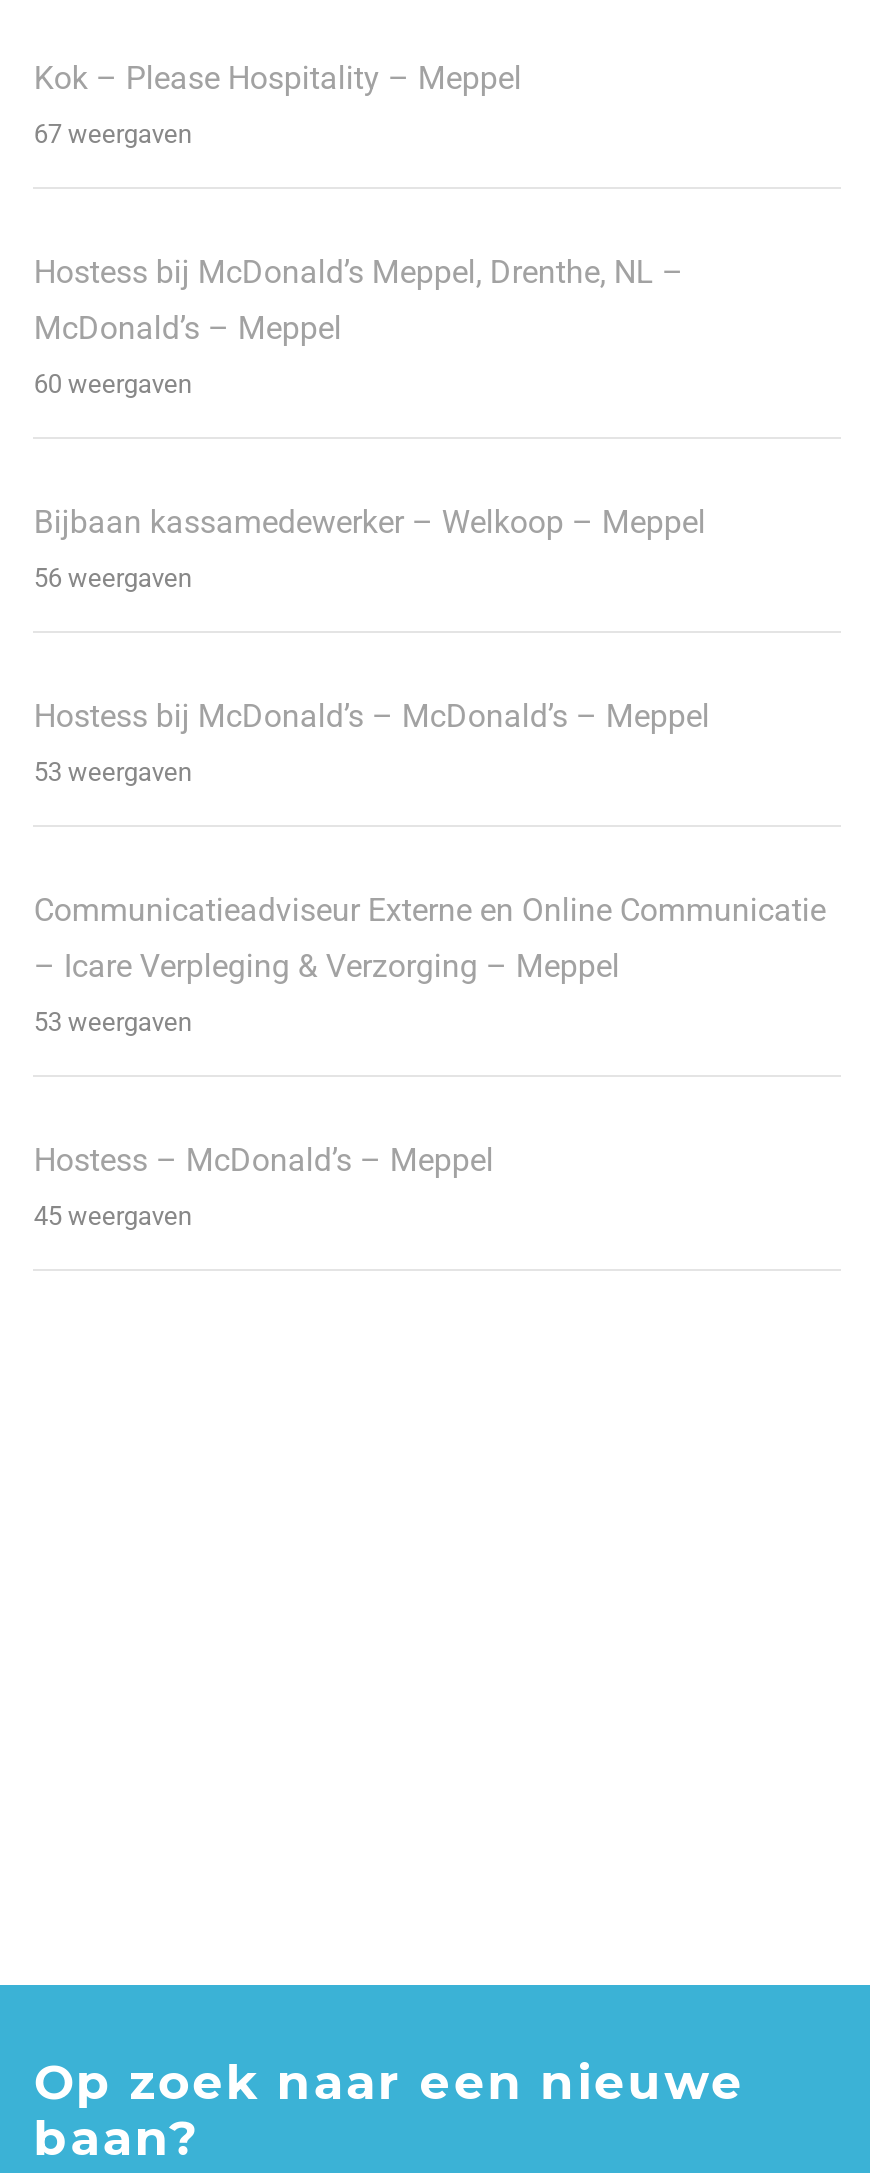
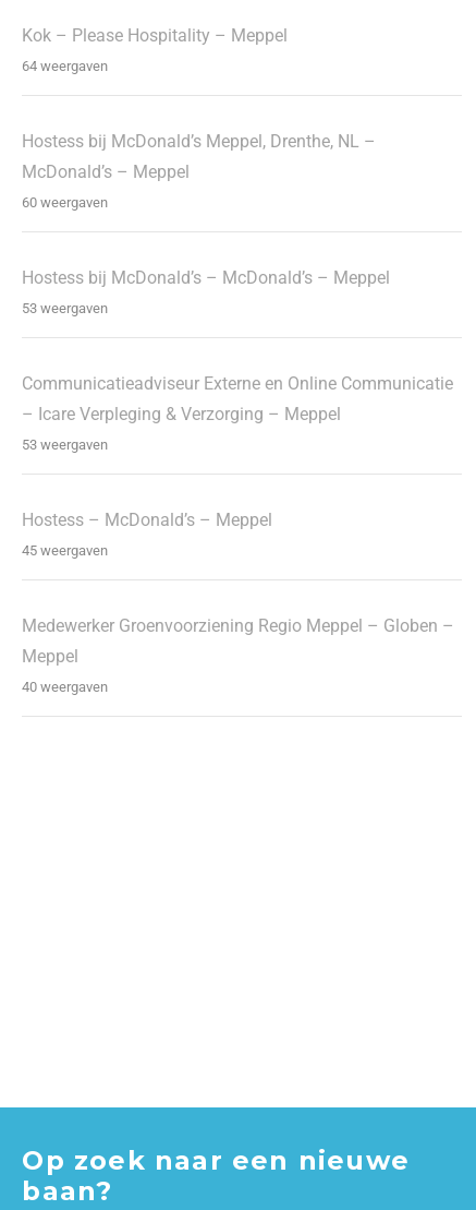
[34,118,192,148] 67 weergaven -> [22,57,108,74] 64 weergaven
[34,502,706,592] Bijbaan kassamedewerker – Welkoop – Meppel | 56 weergaven -> none
moved [34,696,826,1230] -> [22,267,454,558]: Hostess bij McDonald’s – McDonald’s – Meppel | 53 weergaven | Communicatieadviseur Externe en Online Communicatie | – Icare Verpleging & Verzorging – Meppel | 53 weergaven | Hostess – McDonald’s – Meppel | 45 weergaven
none -> [22,615,455,695] Medewerker Groenvoorziening Regio Meppel – Globen – | Meppel | 40 weergaven

